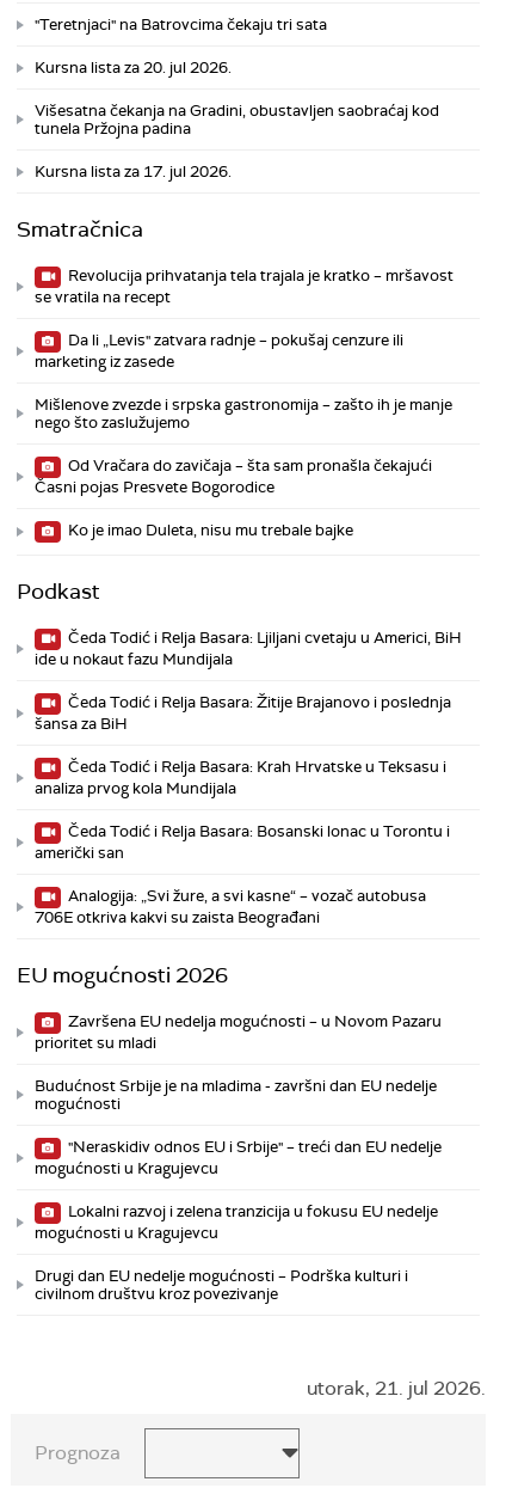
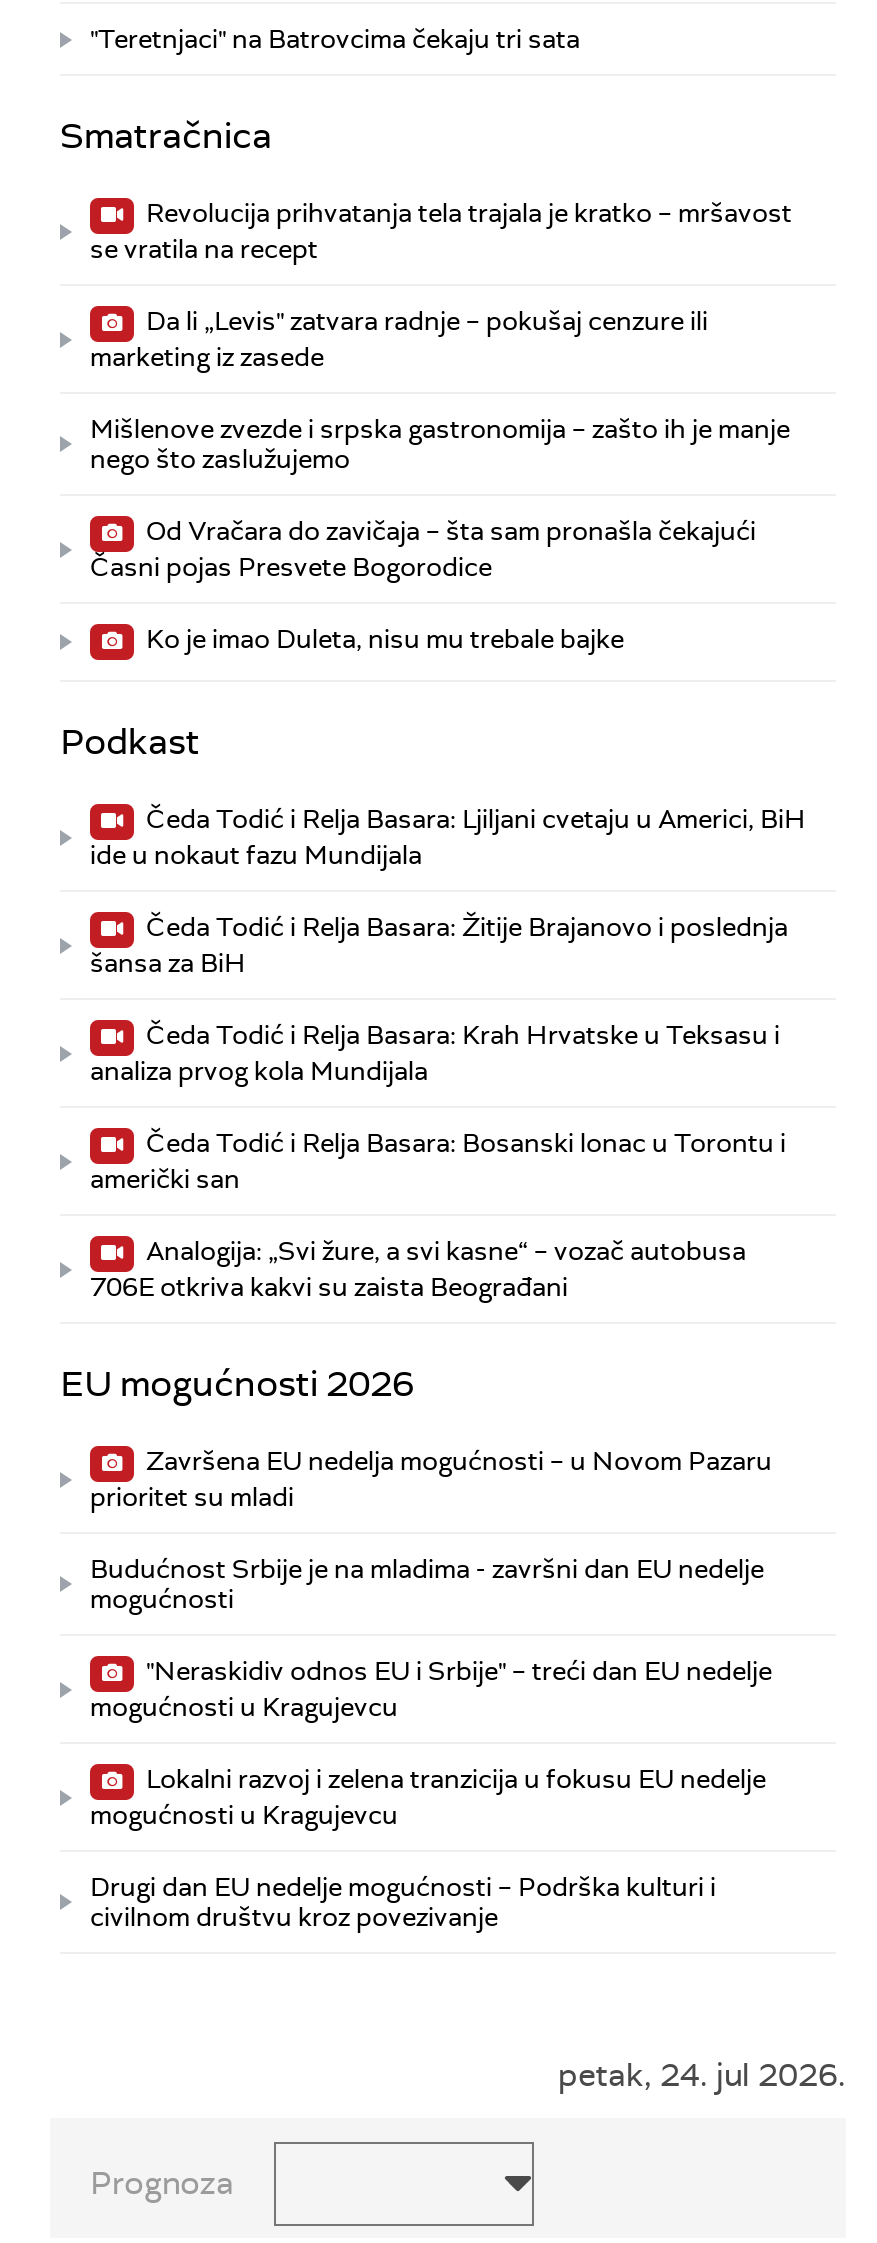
[35,57,439,182] Kursna lista za 20. jul 2026. | Višesatna čekanja na Gradini, obustavljen saobraćaj kod | tunela Pržojna padina | Kursna lista za 17. jul 2026. -> none
[307,1376,486,1401] utorak, 21. jul 2026. -> [558,2054,846,2096] petak, 24. jul 2026.

